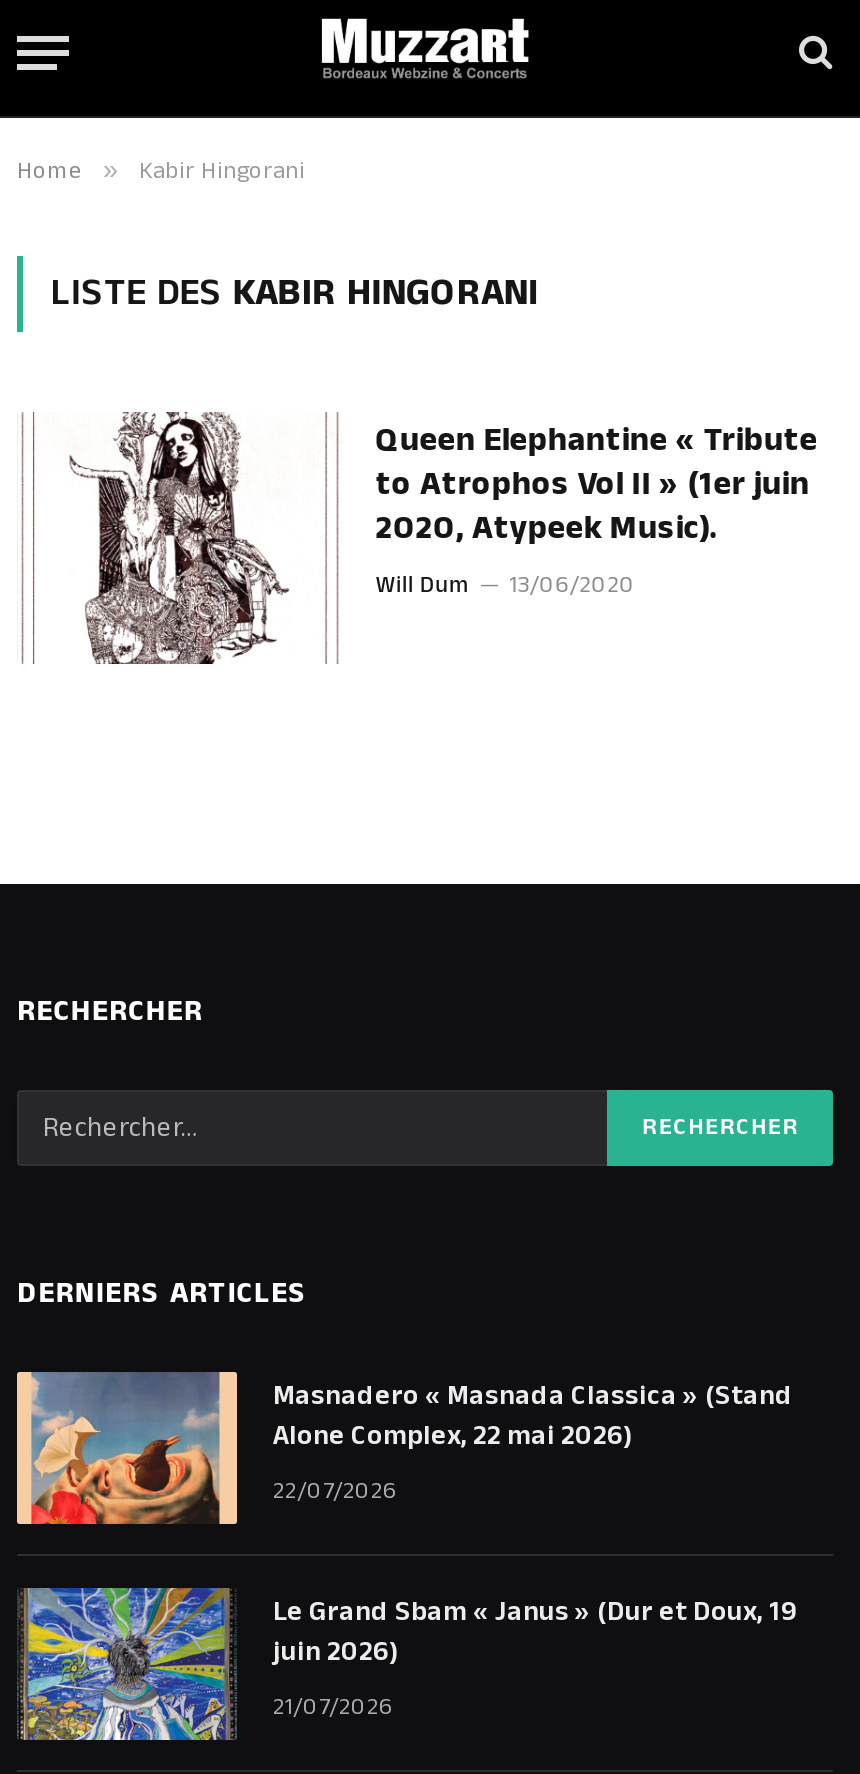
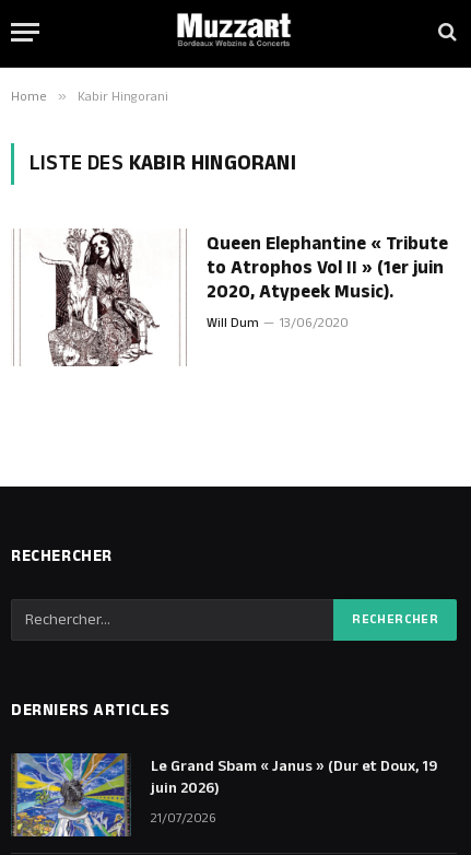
[15,1370,793,1526] [image] | Masnadero « Masnada Classica » (Stand | Alone Complex, 22 mai 2026) | 22/07/2026 -> none

